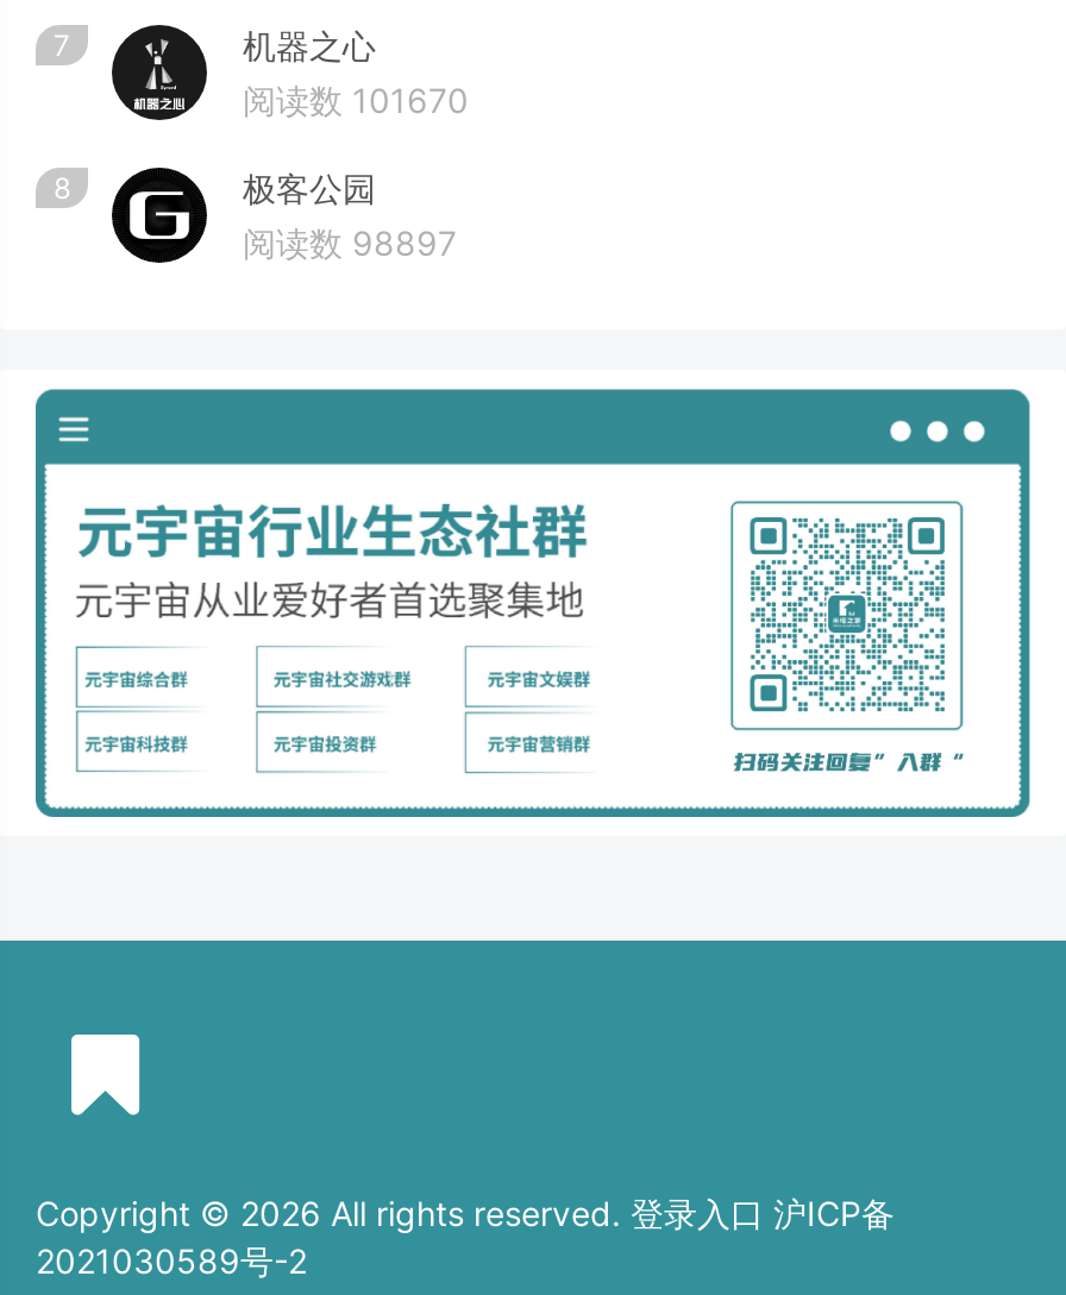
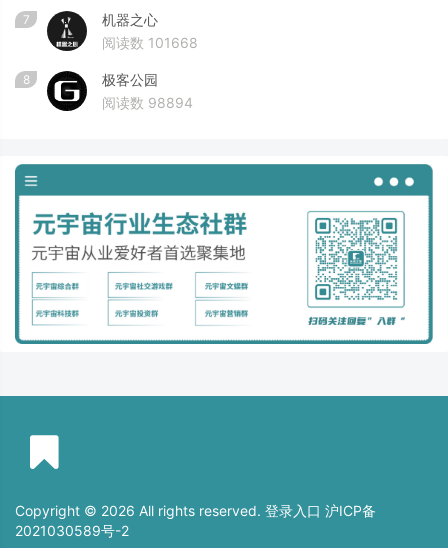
[243,80,469,120] 阅读数 101670 -> [102,34,198,51] 阅读数 101668
[243,222,457,263] 阅读数 98897 -> [102,94,193,111] 阅读数 98894

